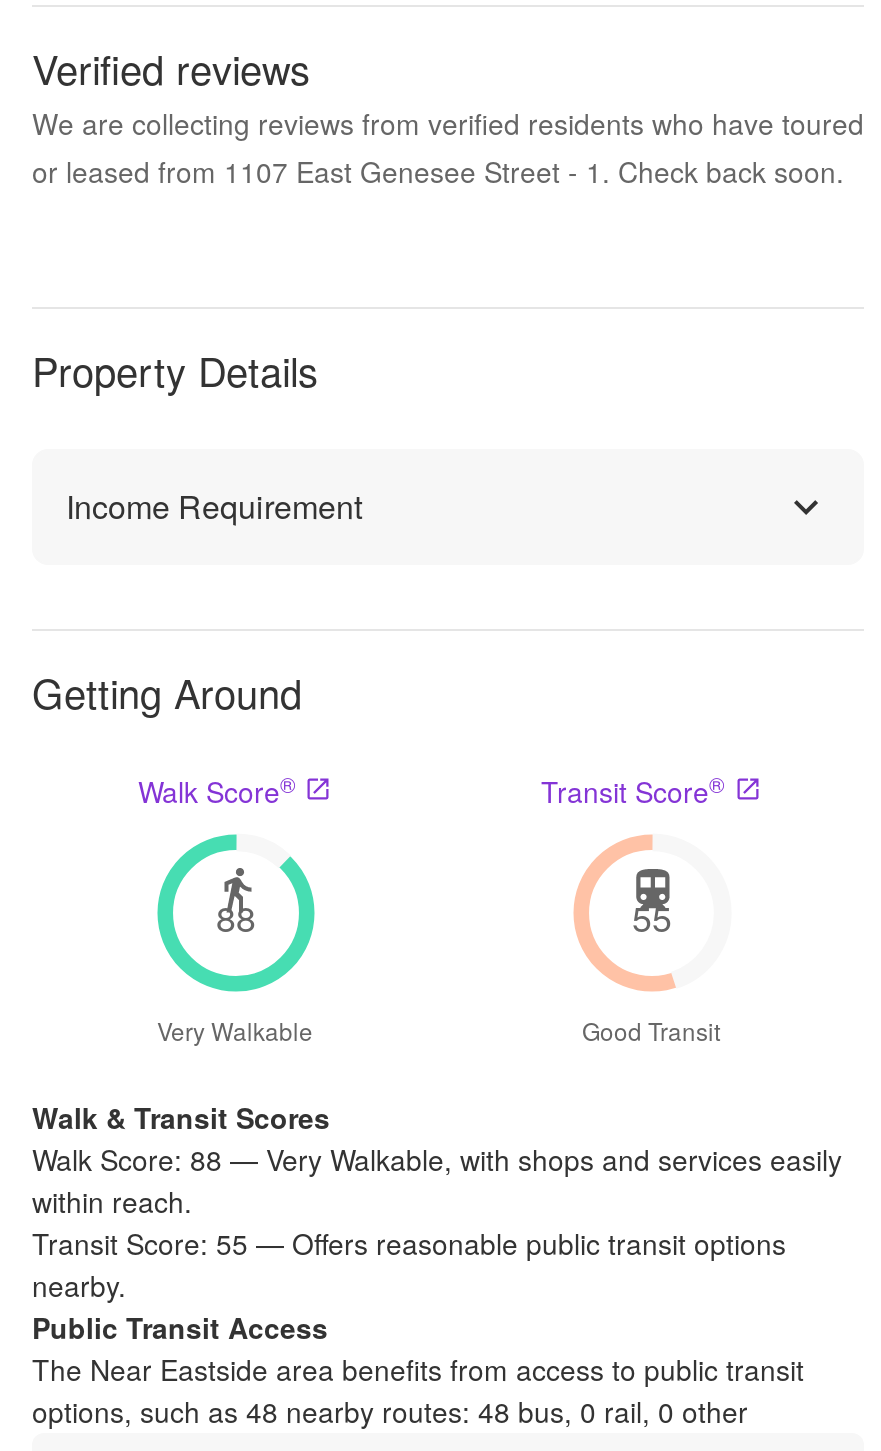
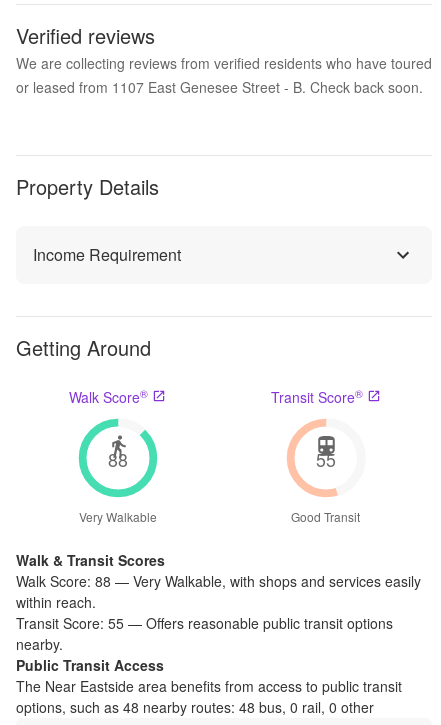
[32,150,844,190] or leased from 1107 East Genesee Street - 1. Check back soon. -> [16,77,423,97] or leased from 1107 East Genesee Street - B. Check back soon.

